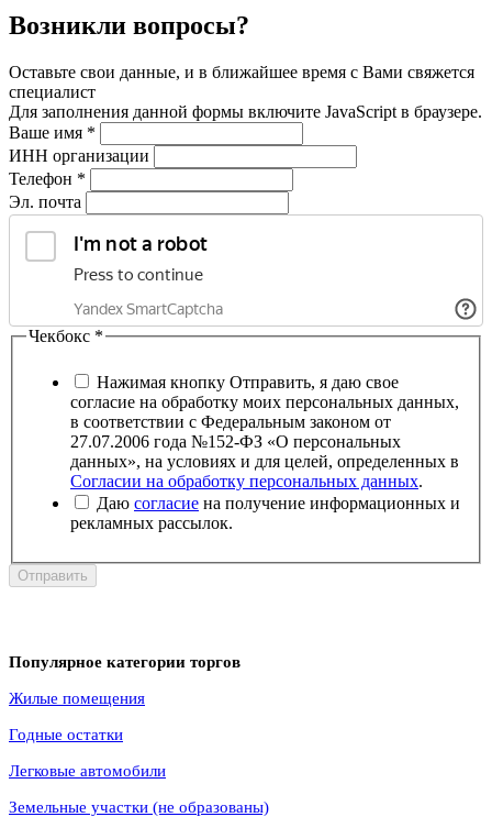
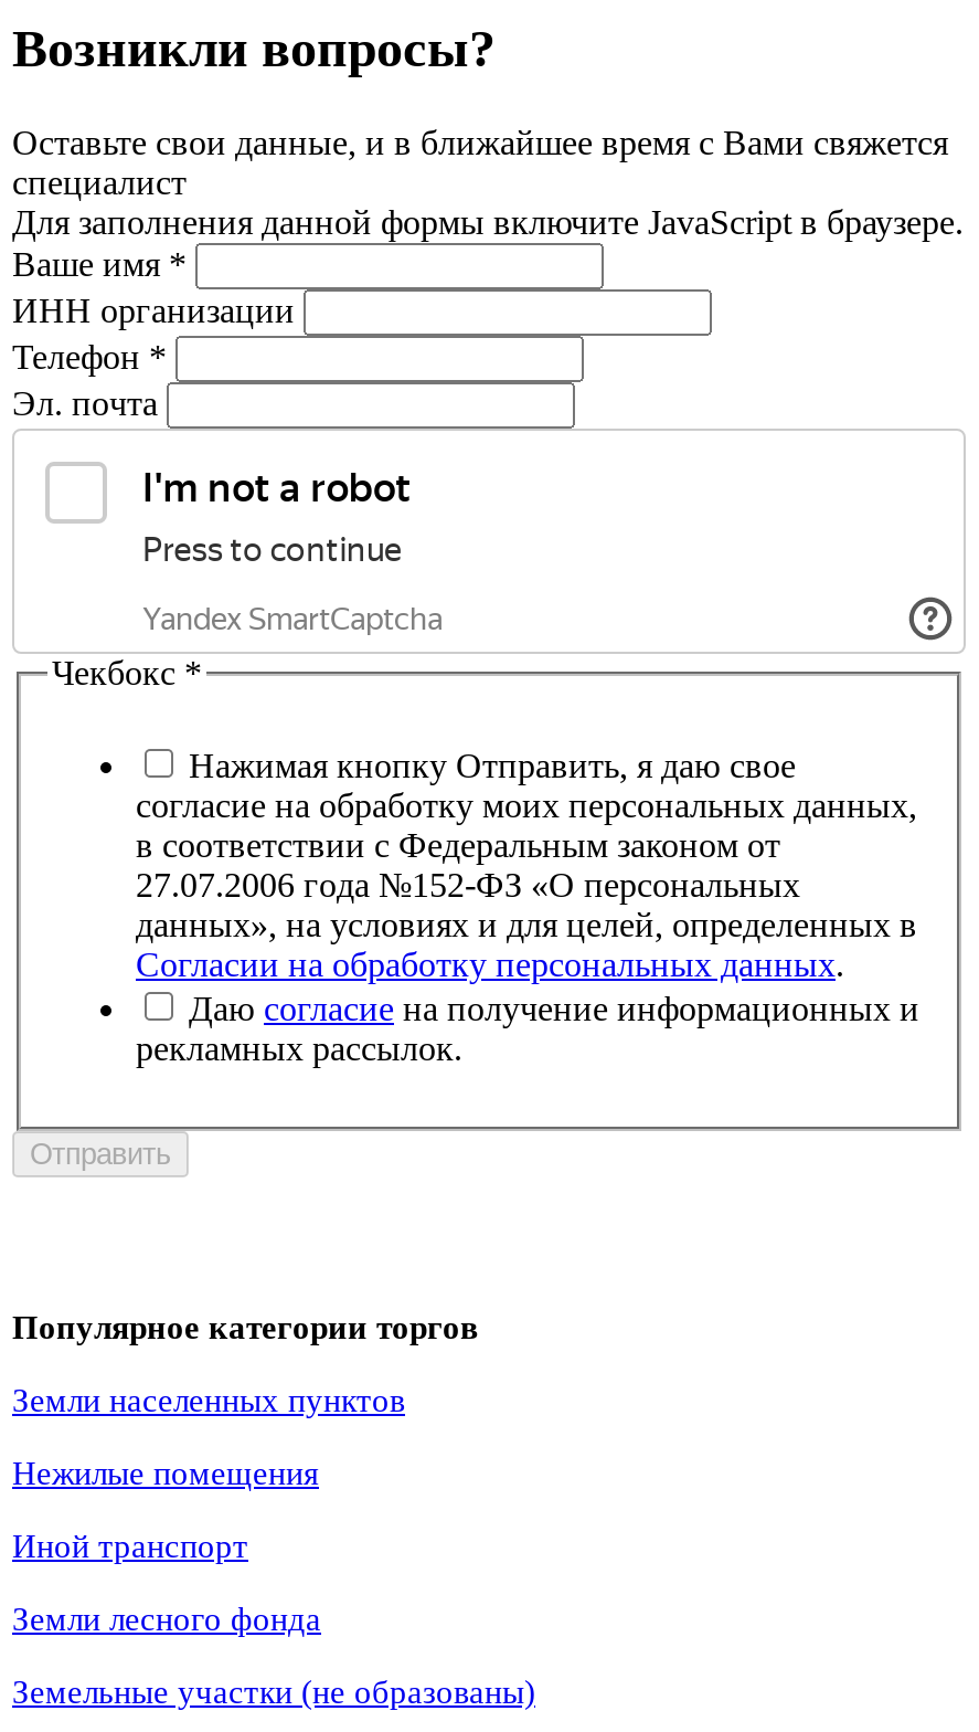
[9,689,166,779] Жилые помещения | Годные остатки | Легковые автомобили -> [12,1382,405,1636] Земли населенных пунктов | Нежилые помещения | Иной транспорт | Земли лесного фонда

